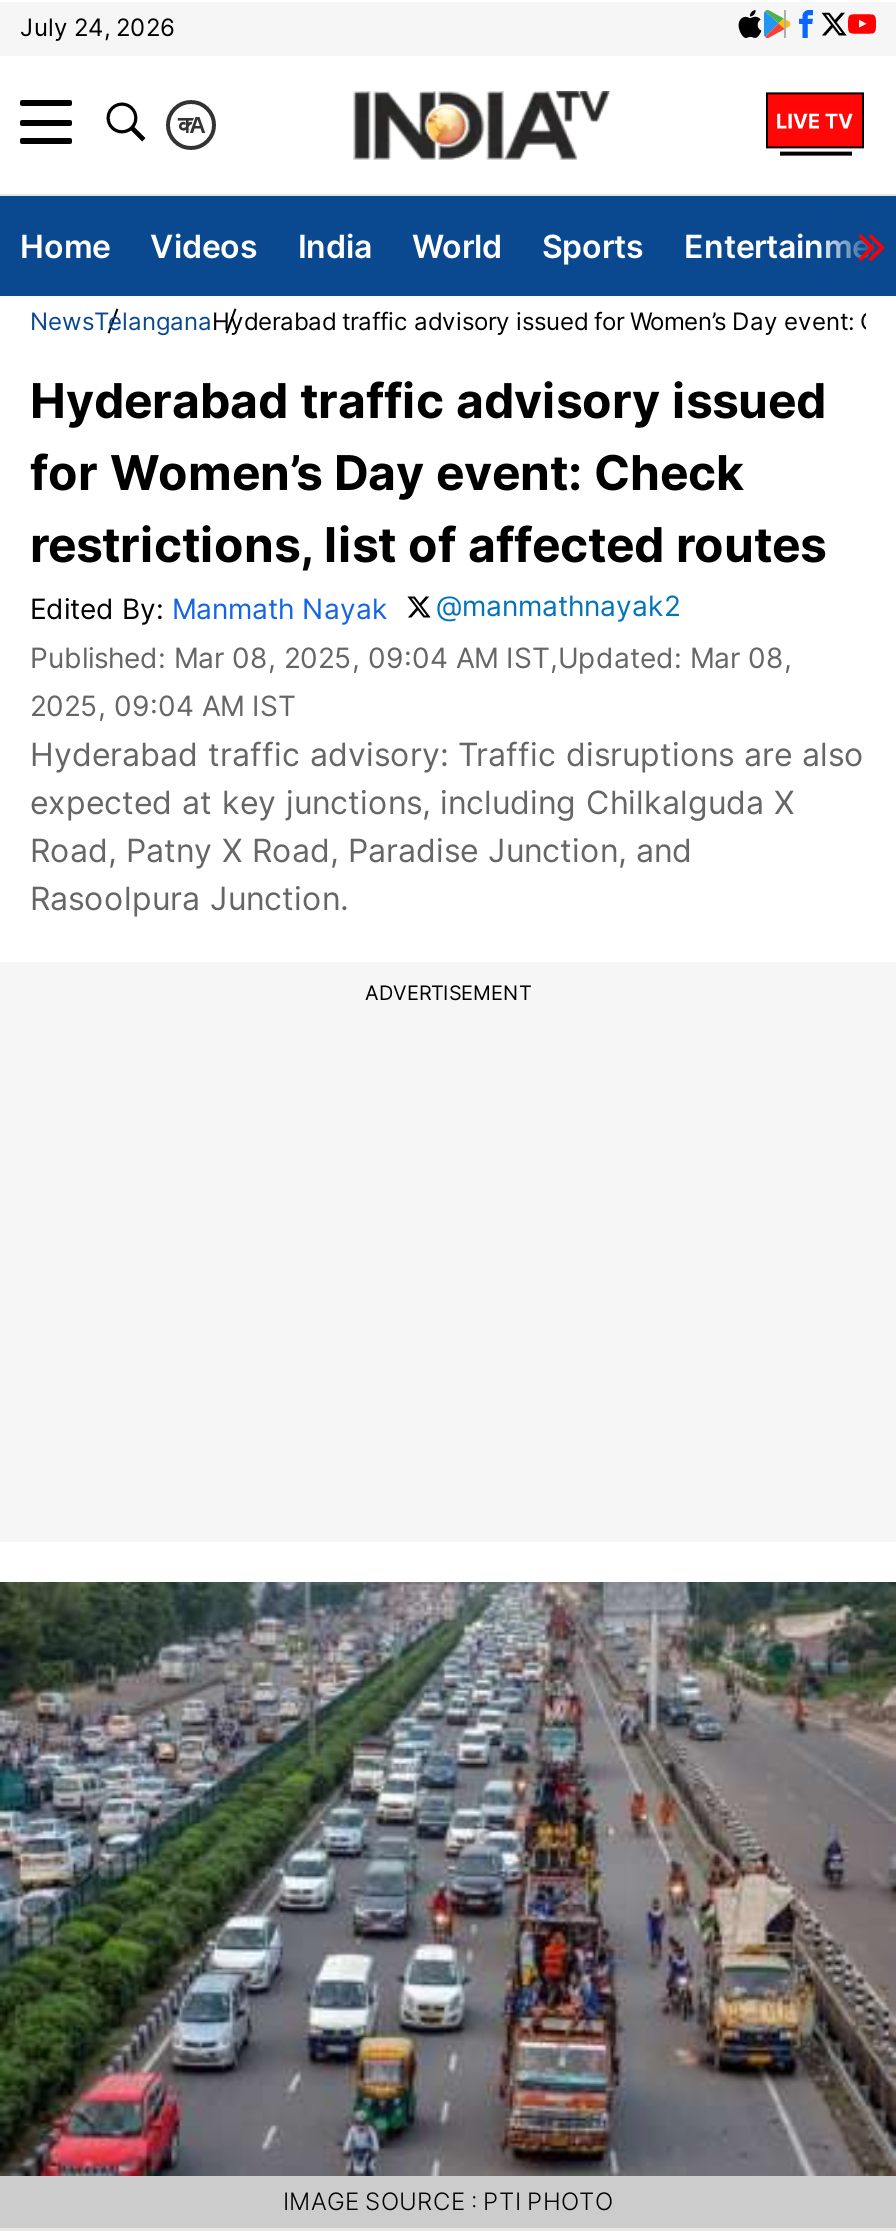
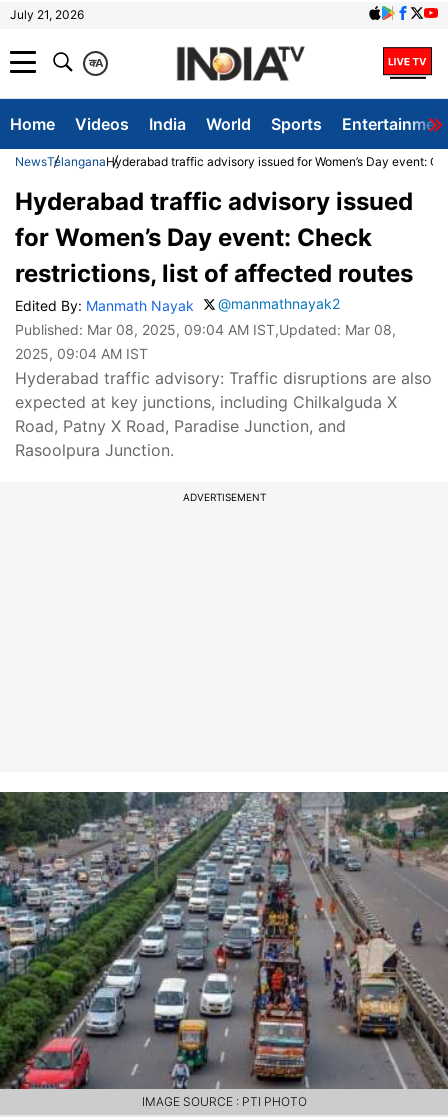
[20,12,174,42] July 24, 2026 -> [10,7,84,22] July 21, 2026

